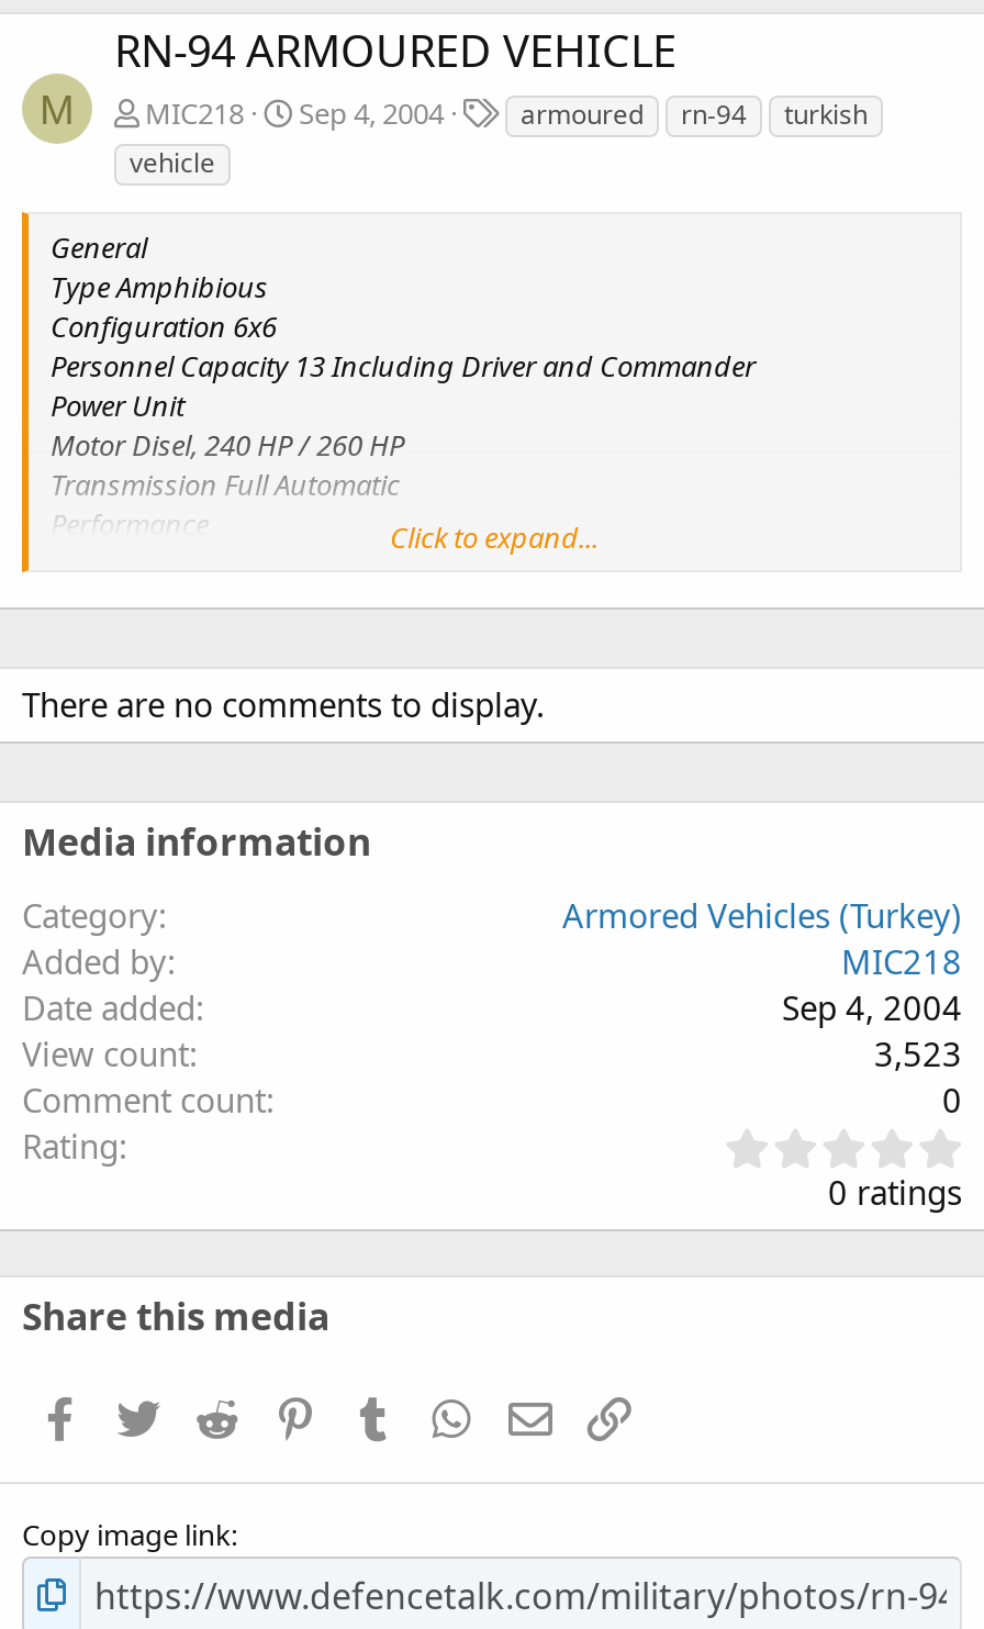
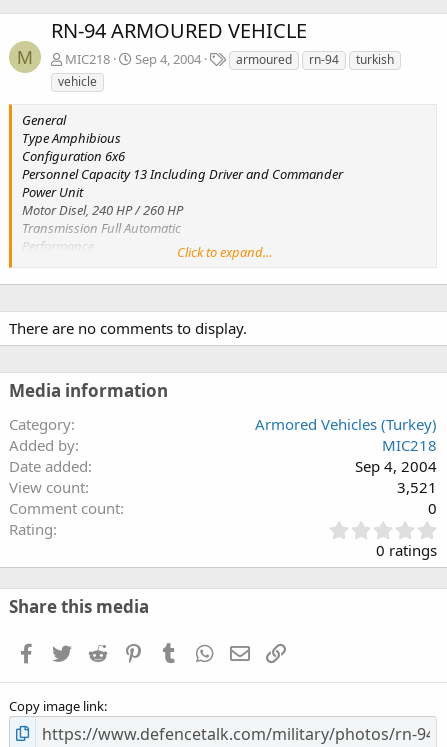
[874,1032,962,1076] 3,523 -> [397,477,437,497] 3,521

